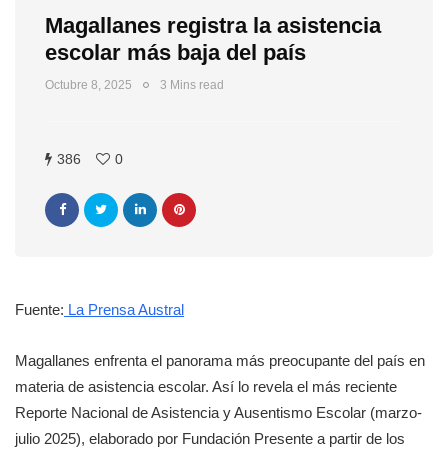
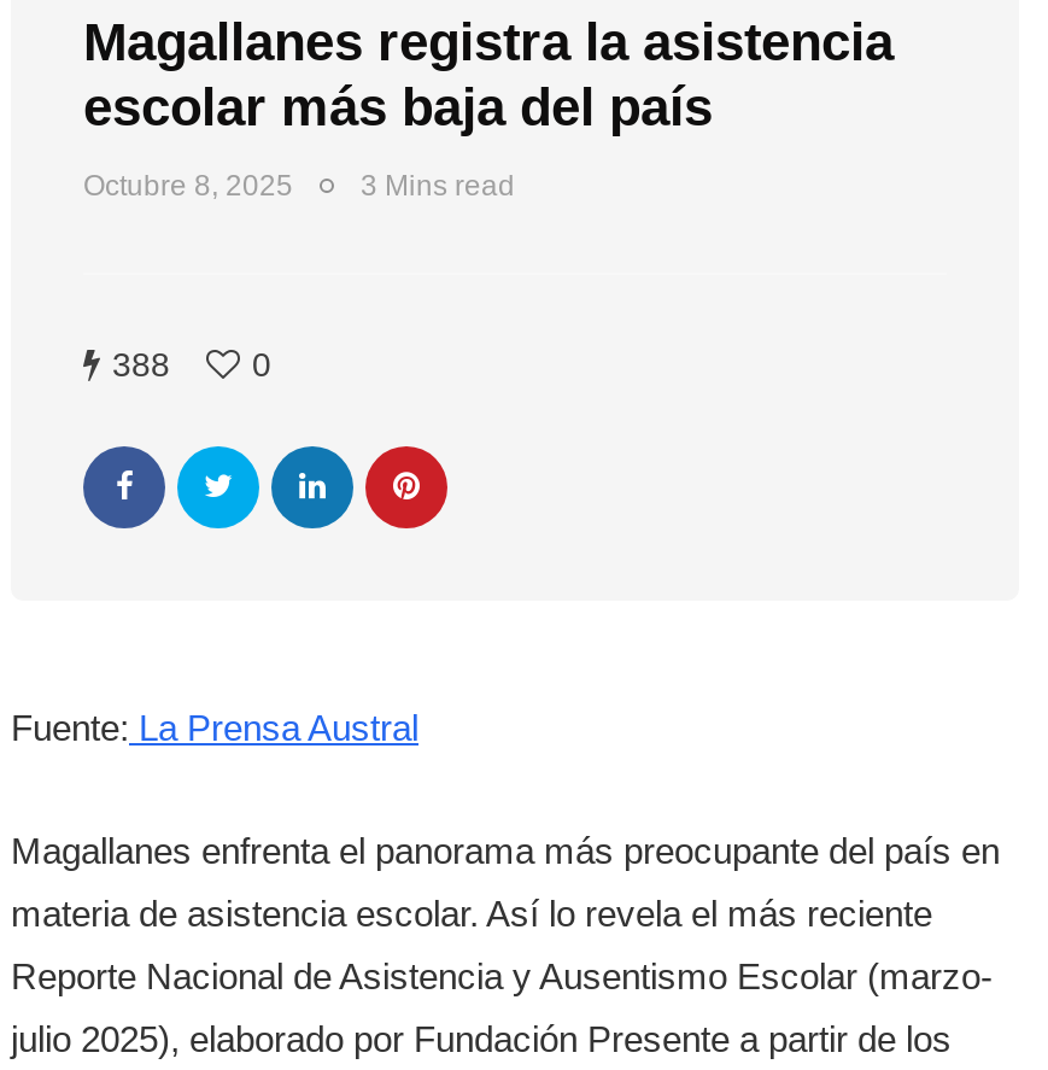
[57,151,81,167] 386 -> [112,345,170,384] 388

